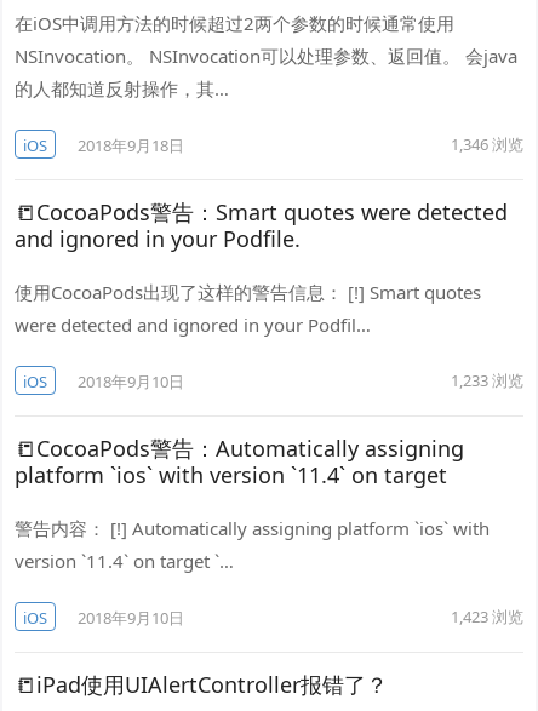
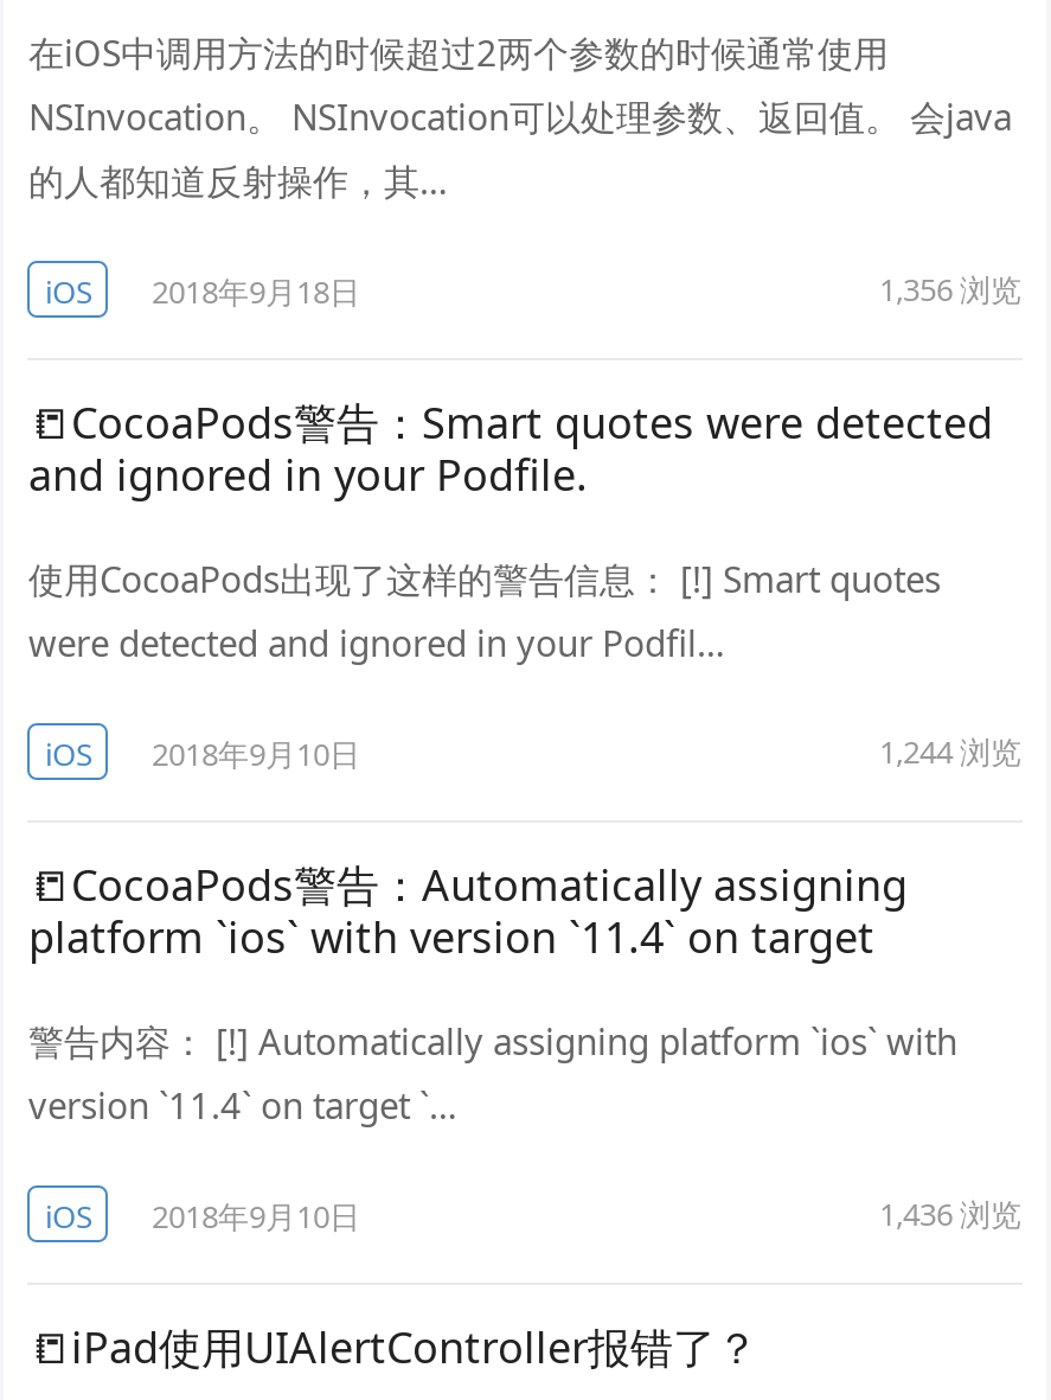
[450,133,523,155] 1,346浏览 -> [879,268,1021,311] 1,356浏览
[450,369,523,391] 1,233浏览 -> [879,730,1021,773] 1,244浏览
[450,606,523,627] 1,423浏览 -> [879,1193,1021,1235] 1,436浏览

